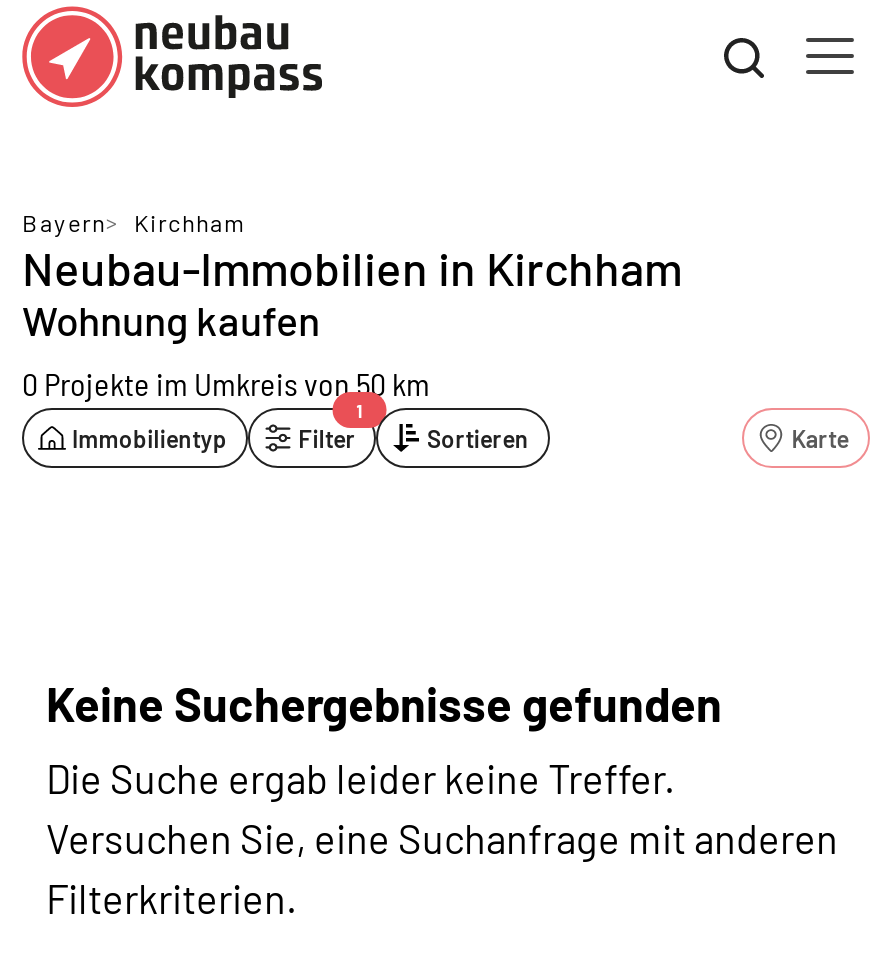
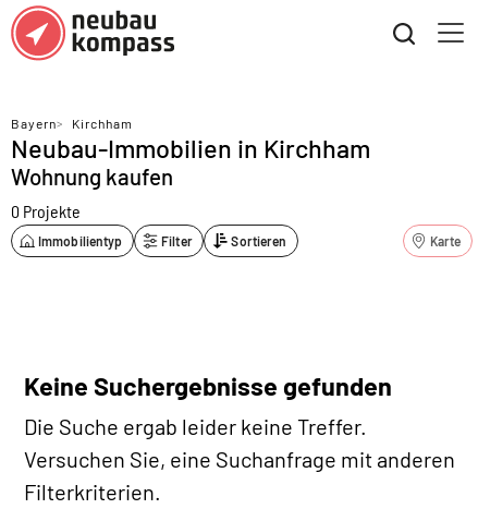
[22,364,430,402] 0 Projekte im Umkreis von 50 km -> [11,201,81,221] 0 Projekte
[357,399,363,421] 1 -> none

